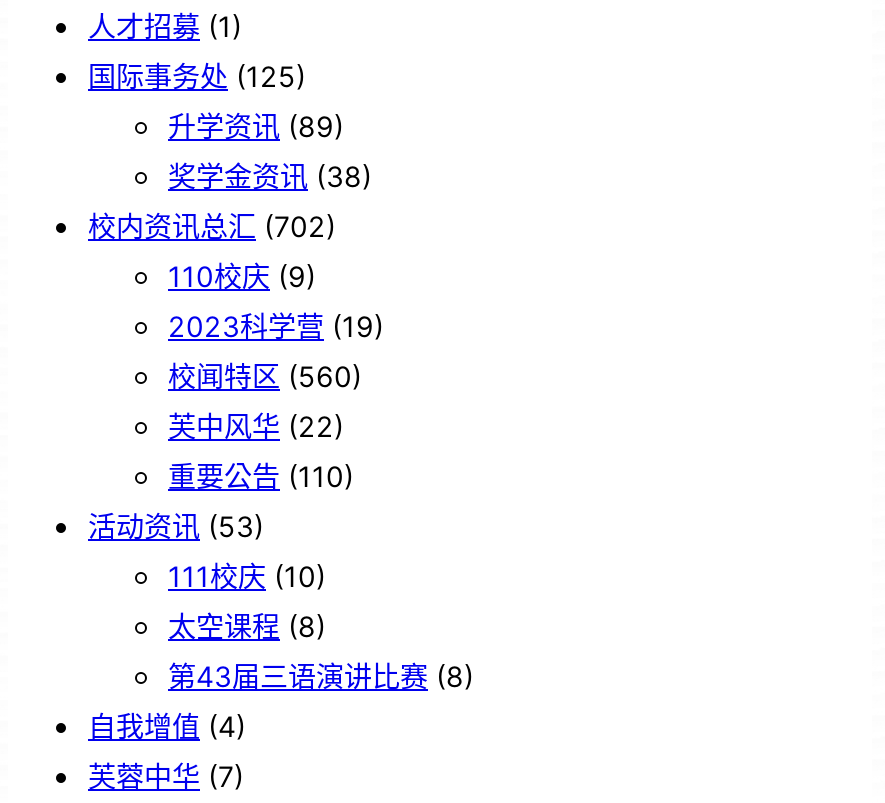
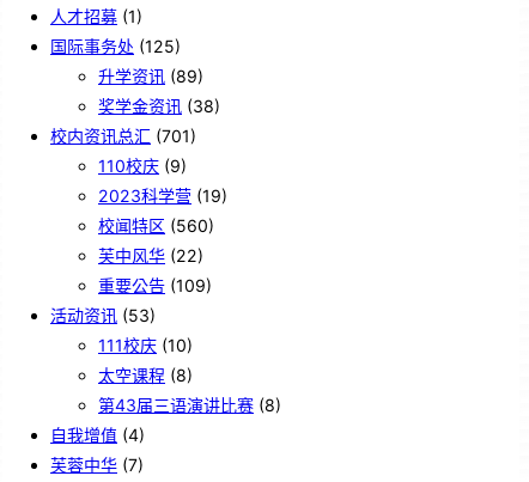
[88,210,336,244] 校内资讯总汇(702) -> [50,125,196,146] 校内资讯总汇(701)
[168,460,354,494] 重要公告(110) -> [98,275,212,295] 重要公告(109)

